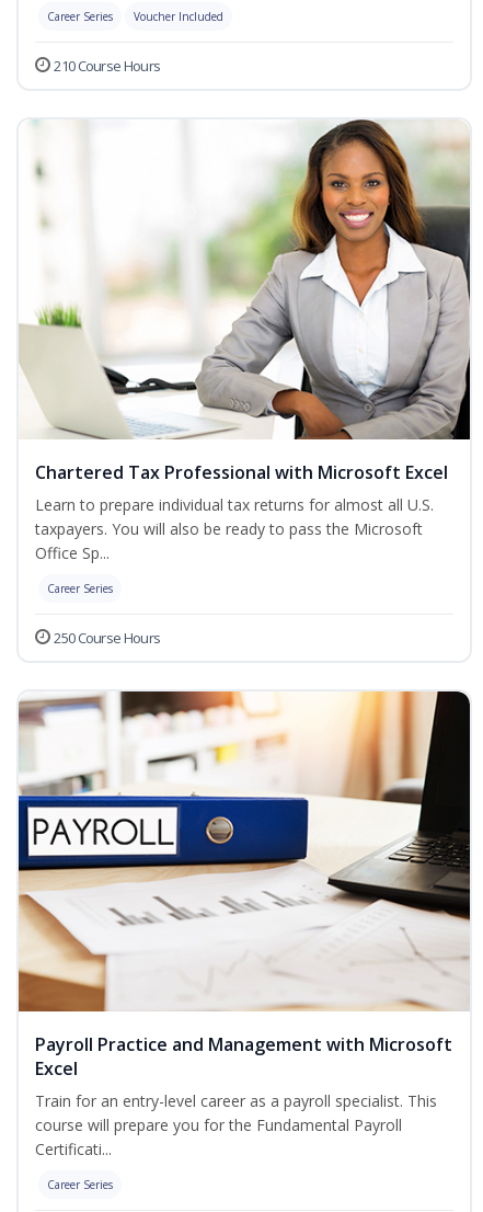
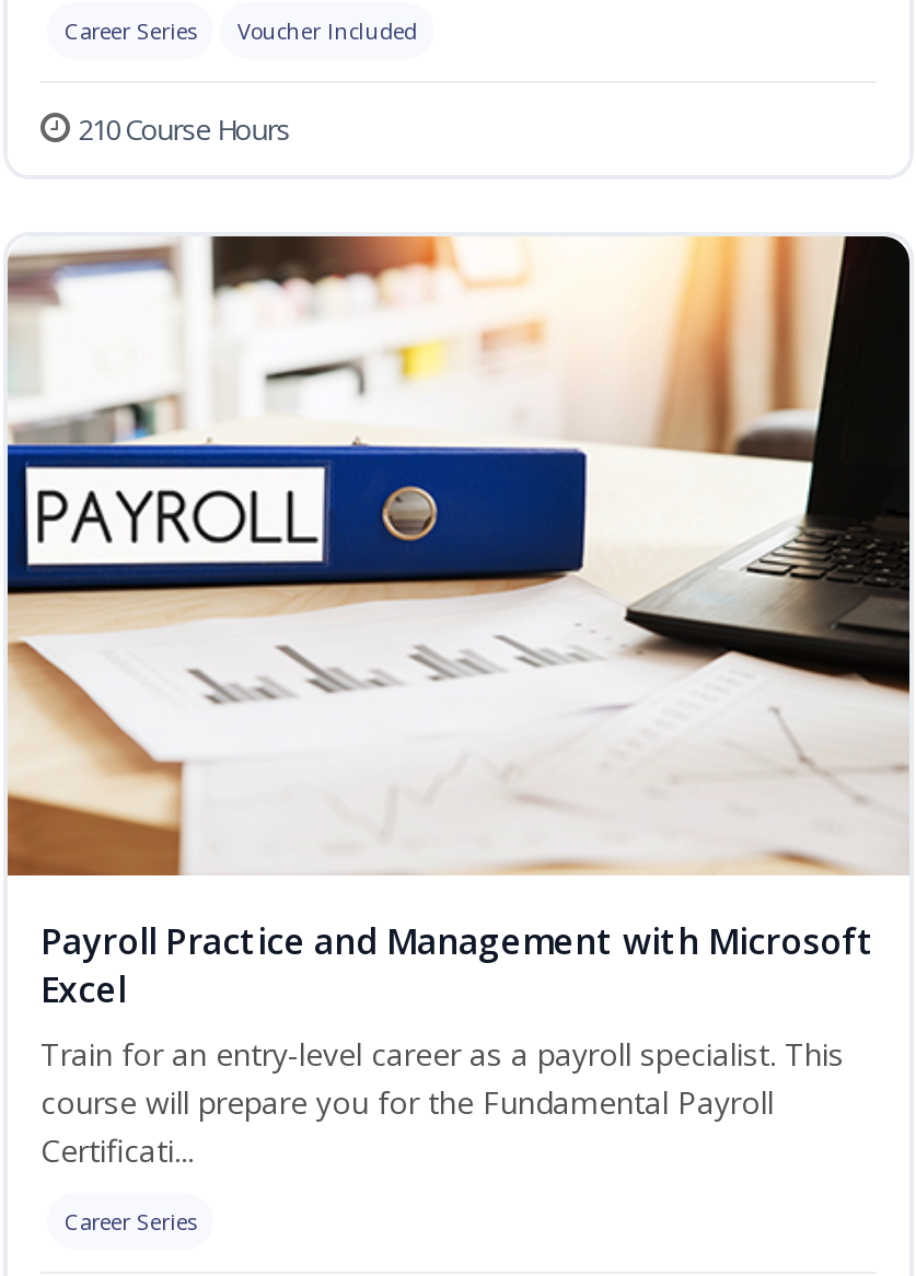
[20,118,471,648] [image] | Chartered Tax Professional with Microsoft Excel | Learn to prepare individual tax returns for almost all U.S. | taxpayers. You will also be ready to pass the Microsoft | Office Sp... | Career Series | 250 Course Hours -> none

